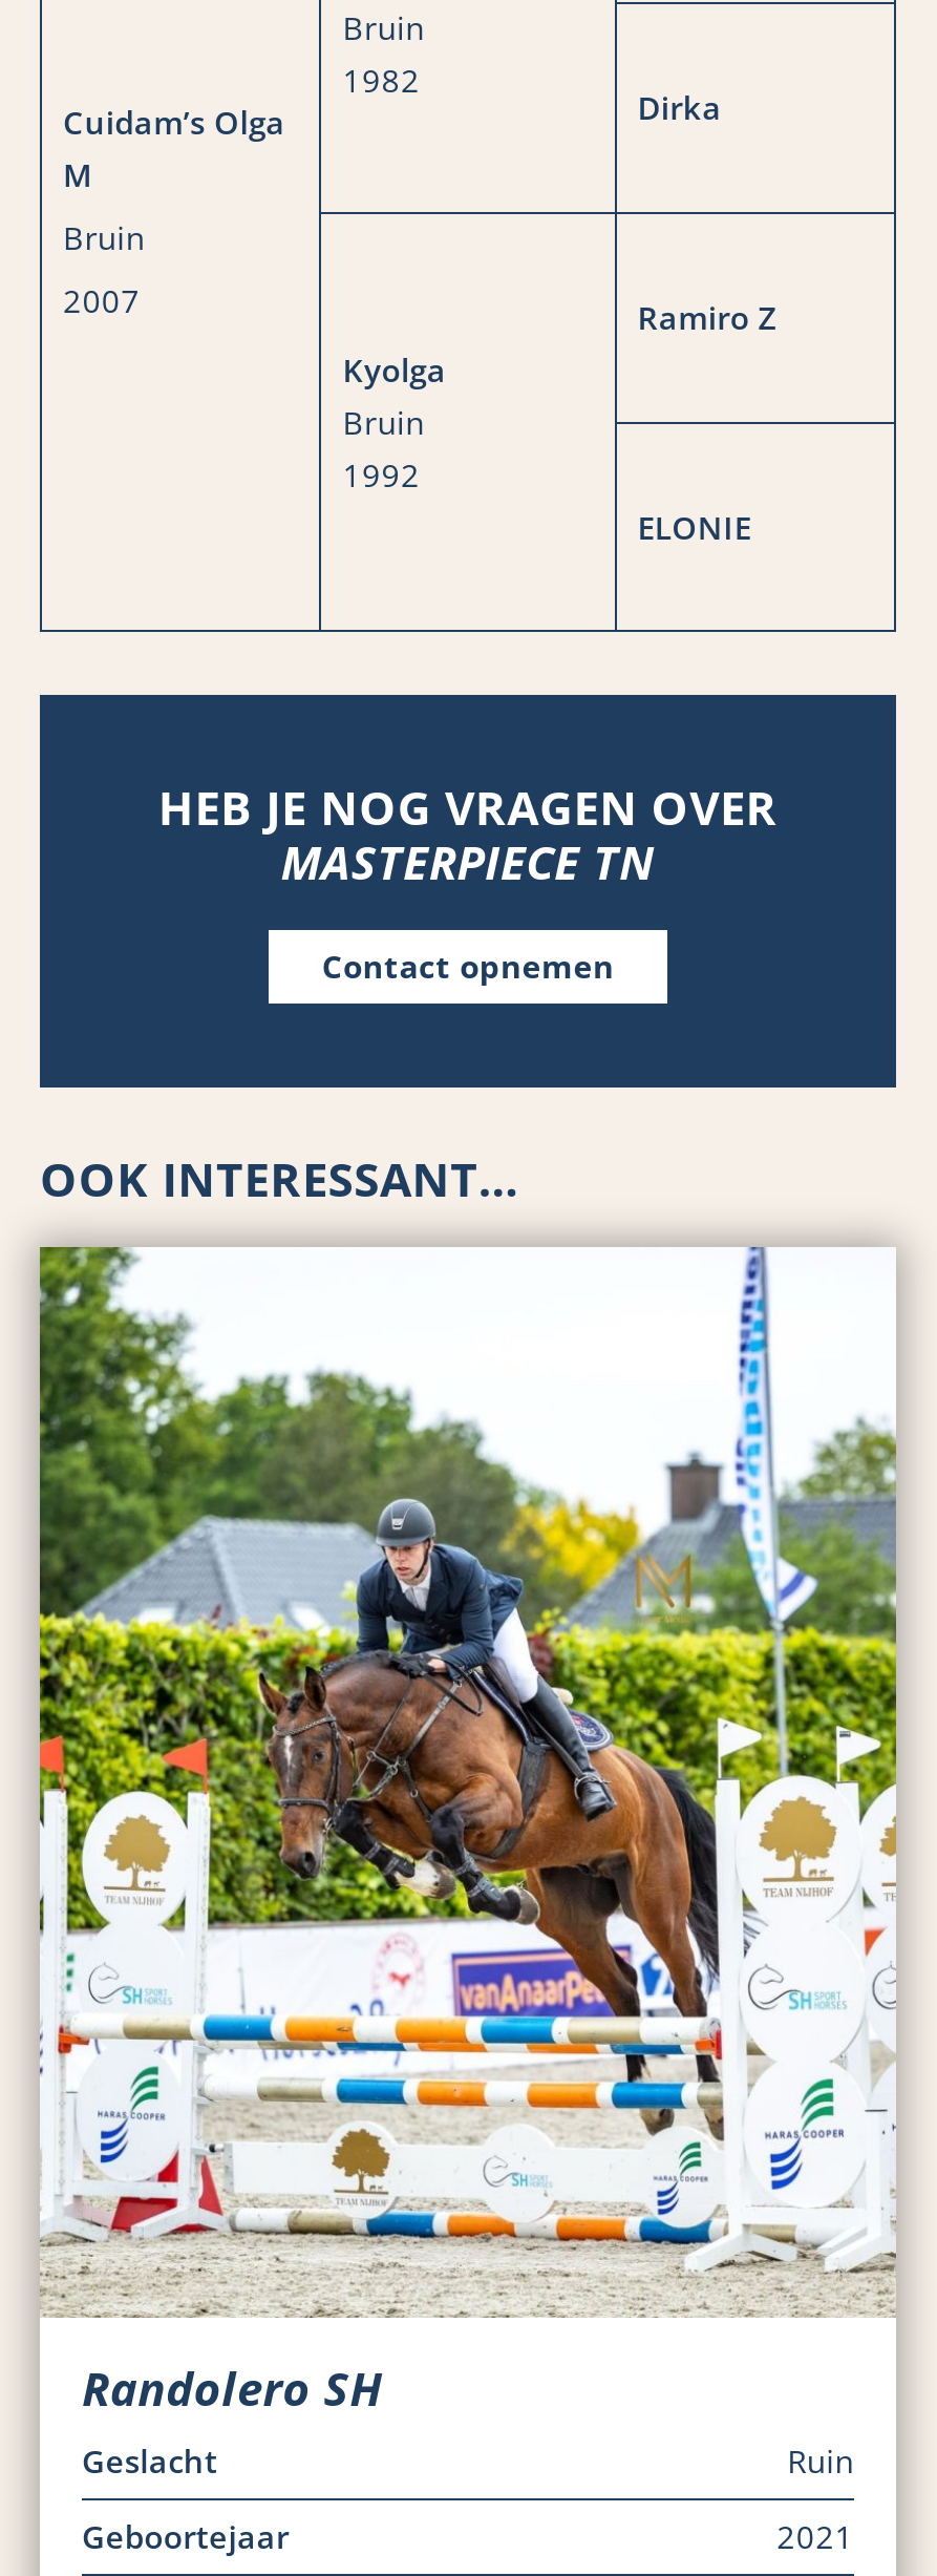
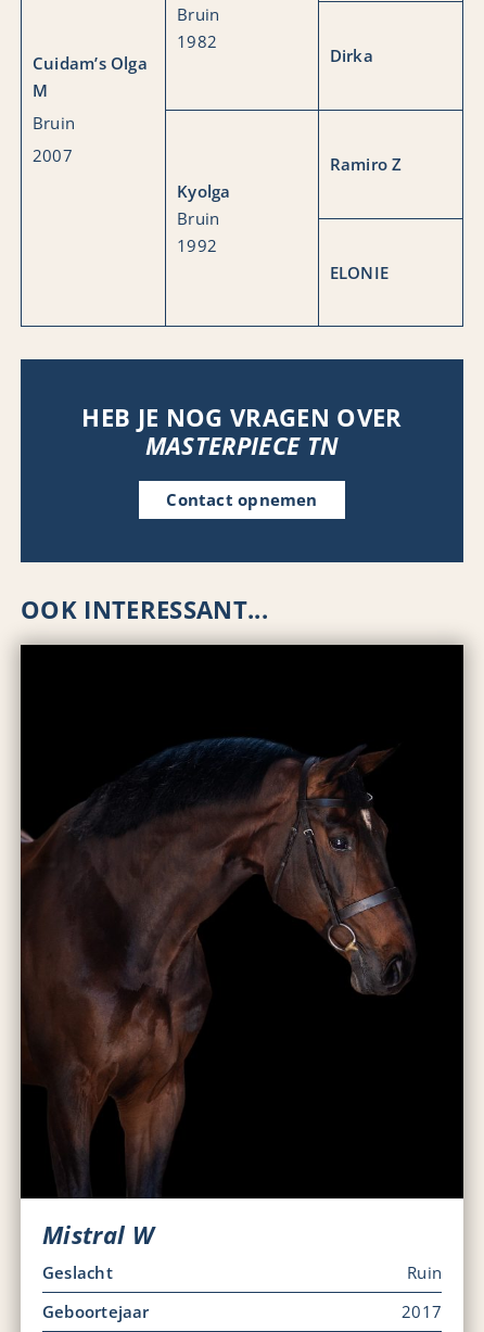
[38,1245,898,2419] [image] | Randolero SH -> [20,644,464,1251] [image] | Mistral W
[777,2516,854,2558] 2021 -> [402,1301,442,1323] 2017

